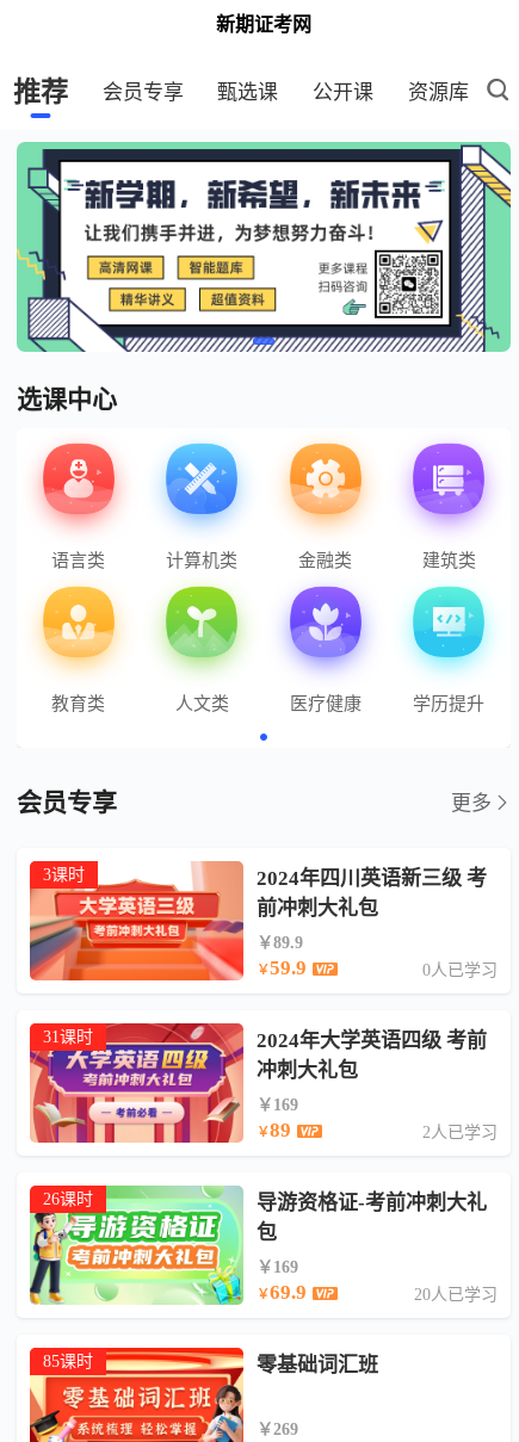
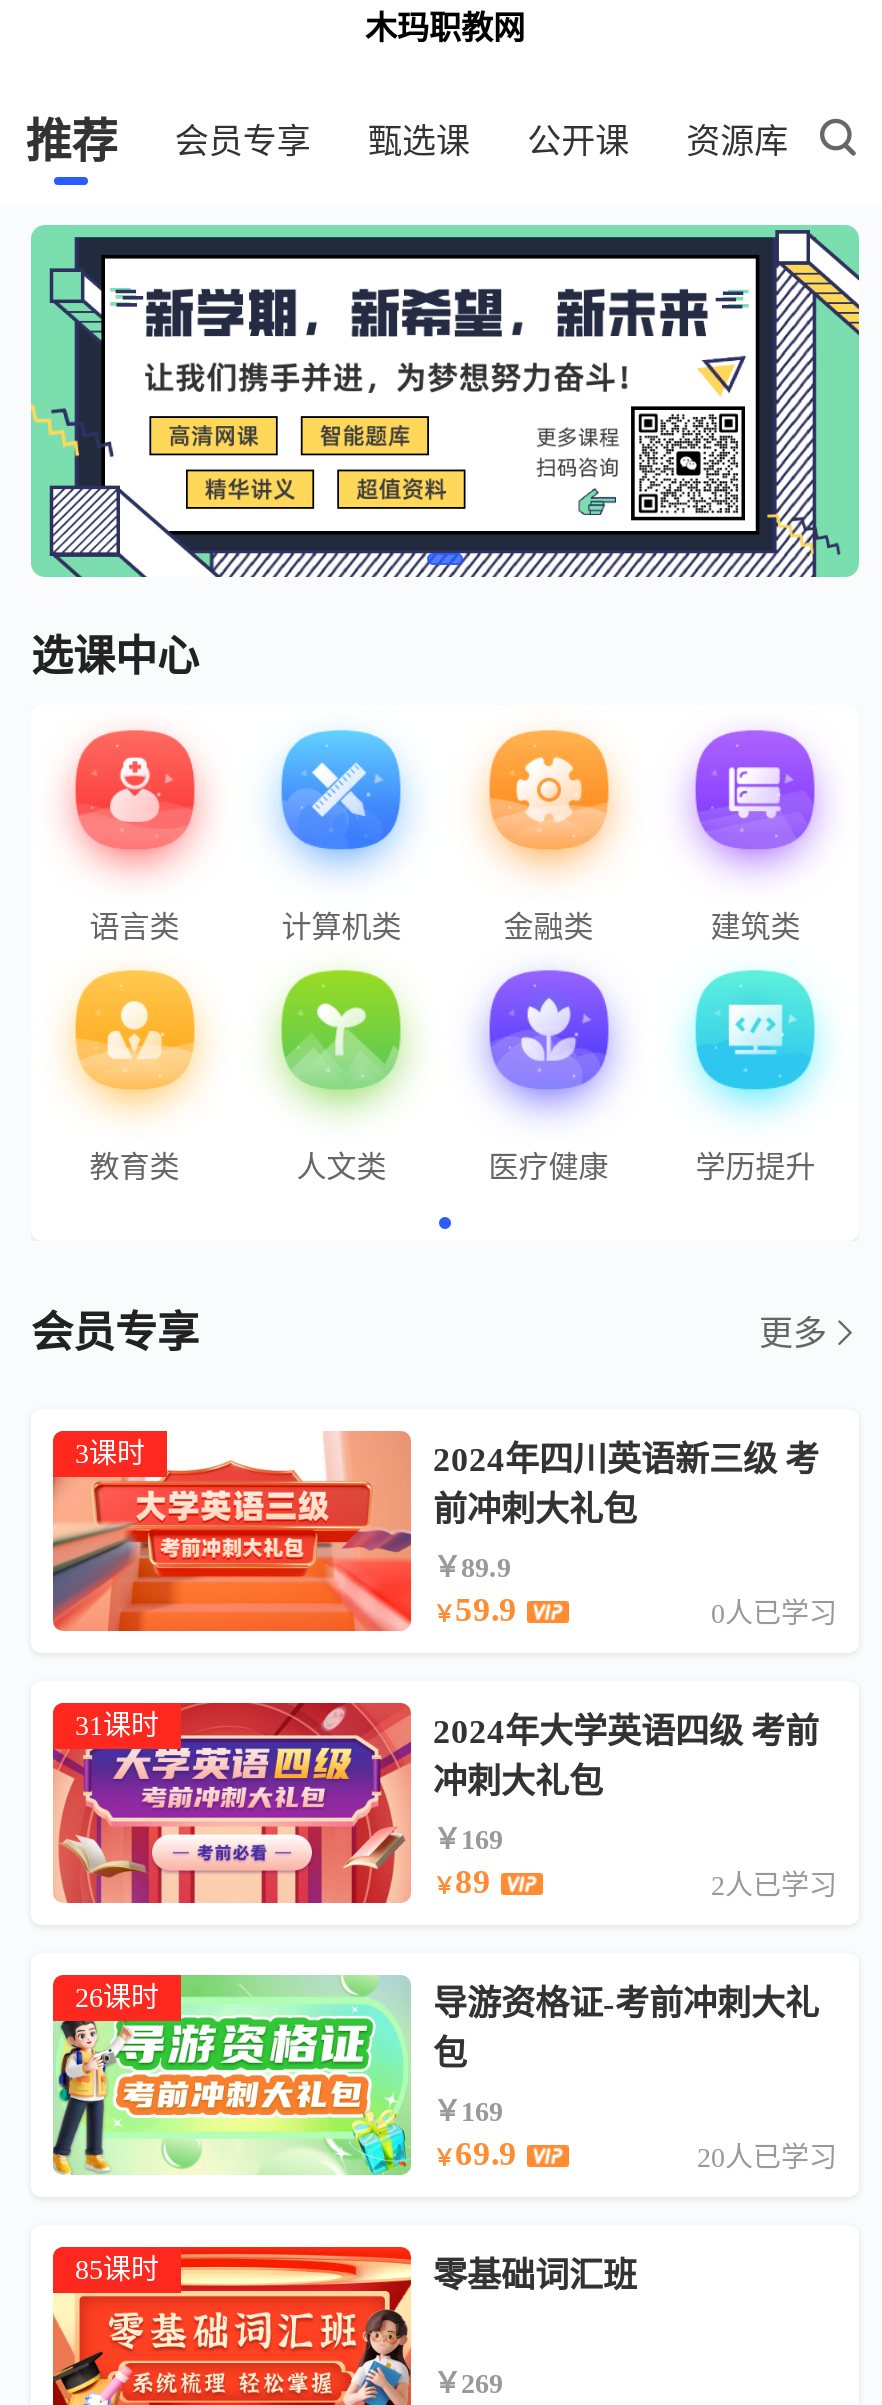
[216,14,311,35] 新期证考网 -> [365,11,525,45] 木玛职教网

